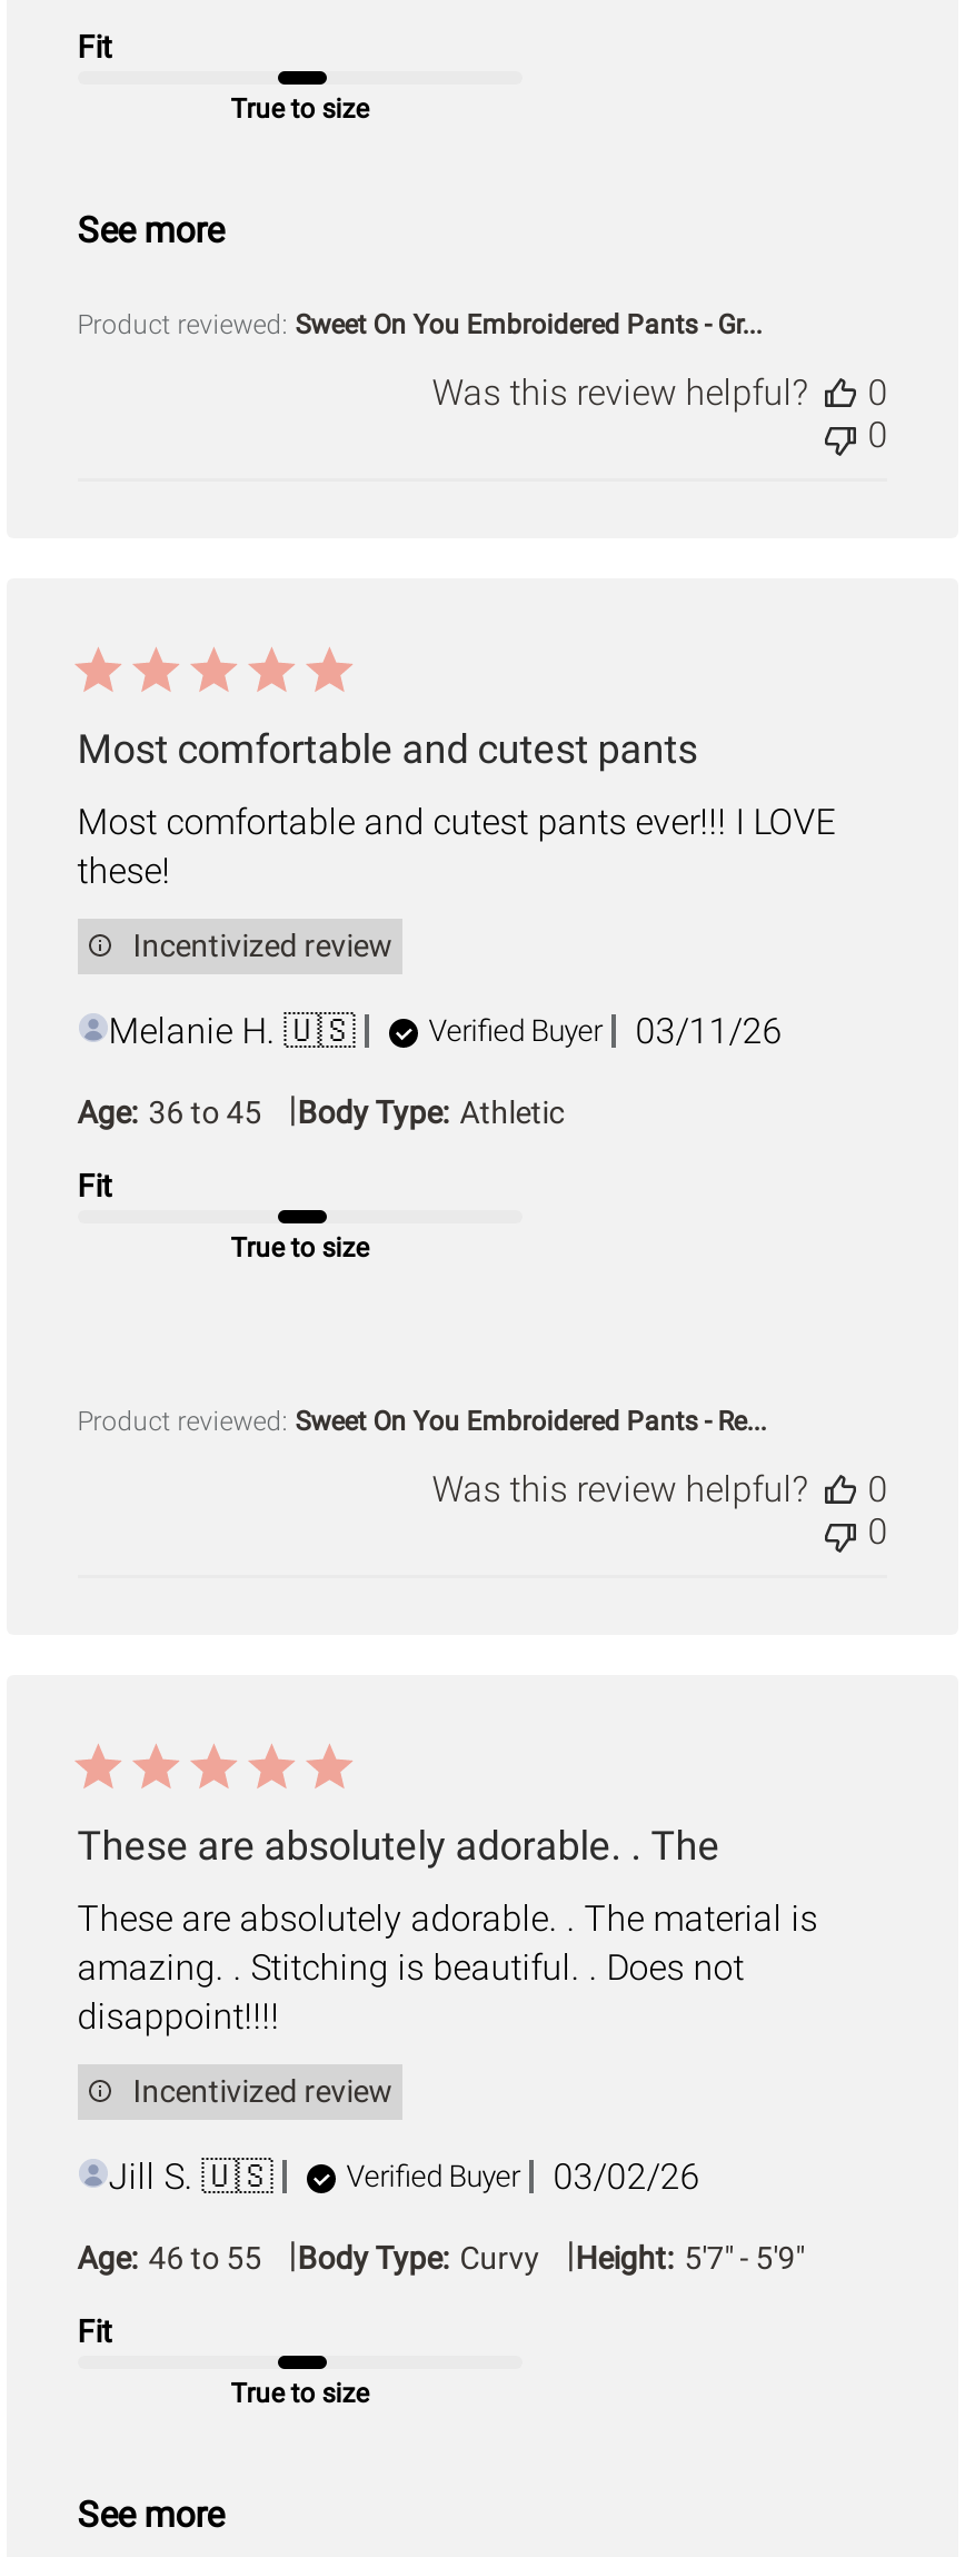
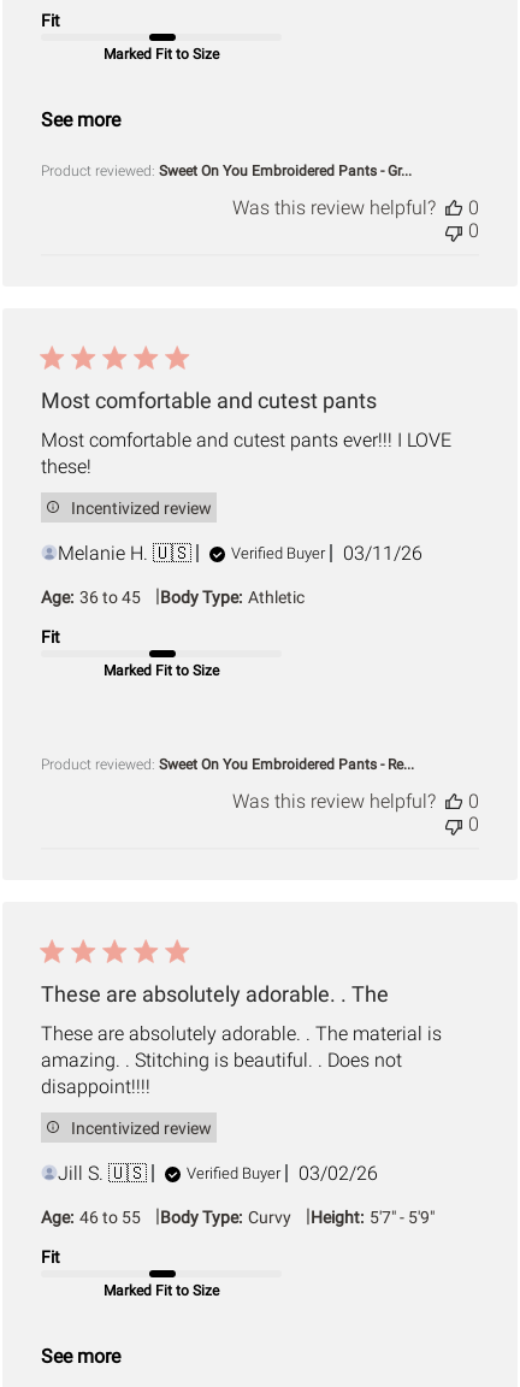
[231,93,368,124] True to size -> [103,46,219,63] Marked Fit to Size
[231,1232,368,1263] True to size -> [103,662,219,679] Marked Fit to Size
[231,2377,368,2408] True to size -> [103,1282,219,1299] Marked Fit to Size

